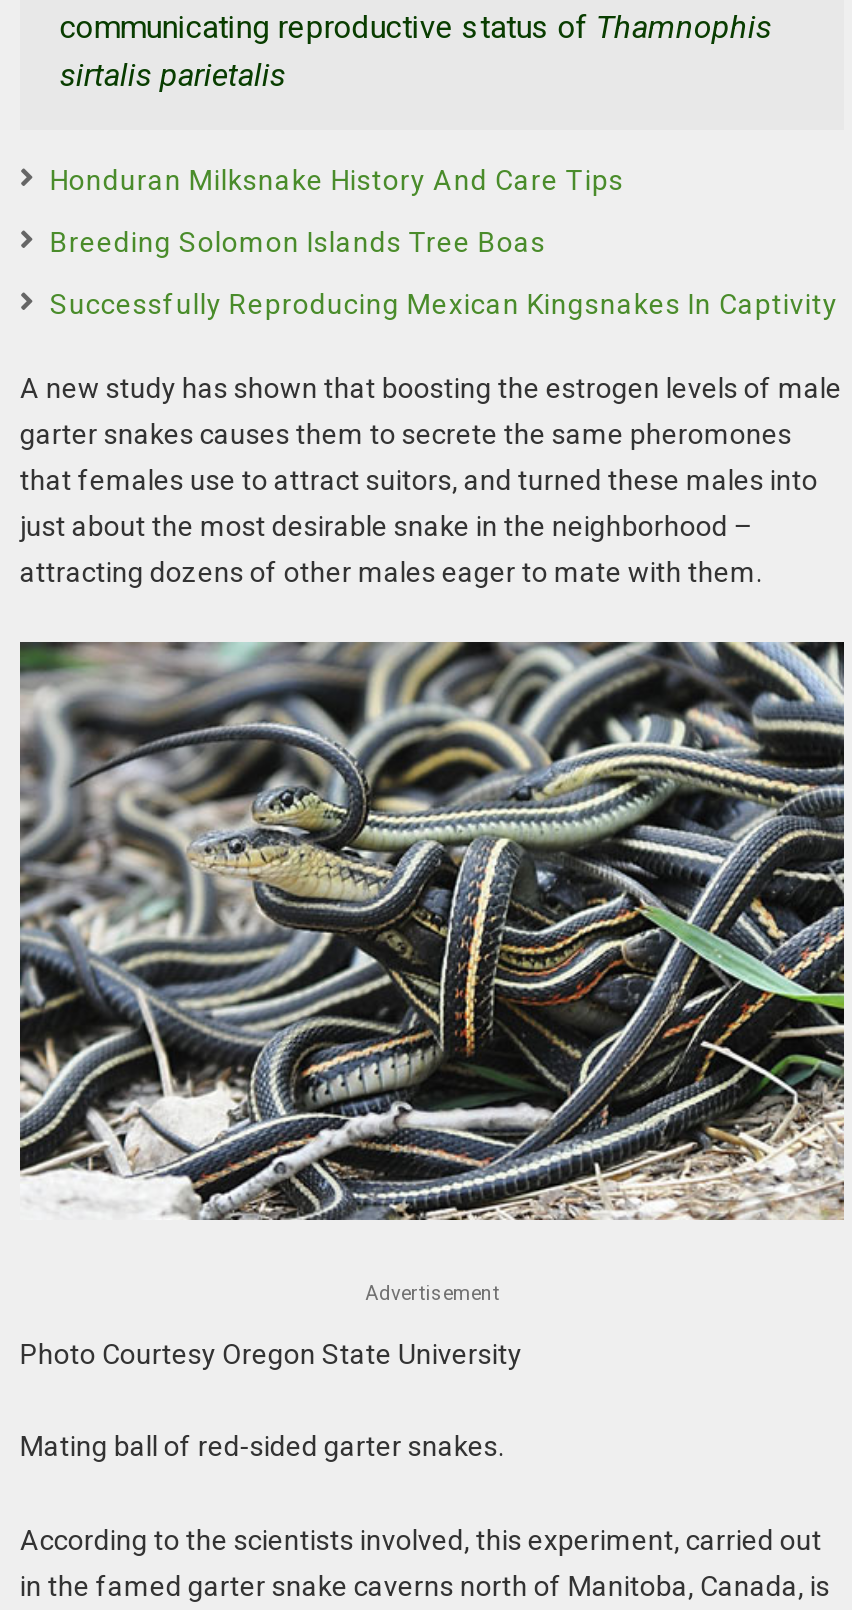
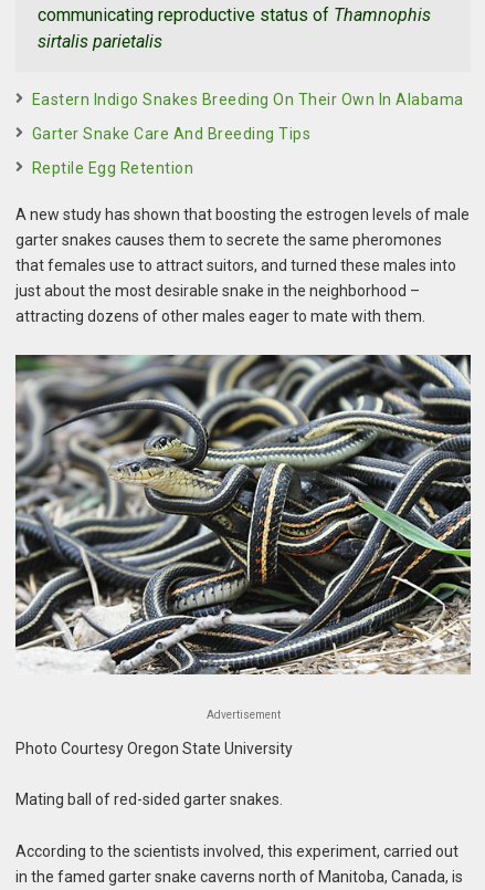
[50,163,624,195] Honduran Milksnake History And Care Tips -> [32,90,464,108] Eastern Indigo Snakes Breeding On Their Own In Alabama
[50,225,546,257] Breeding Solomon Islands Tree Boas -> [32,124,311,142] Garter Snake Care And Breeding Tips
[50,287,838,319] Successfully Reproducing Mexican Kingsnakes In Captivity -> [32,159,194,176] Reptile Egg Retention

